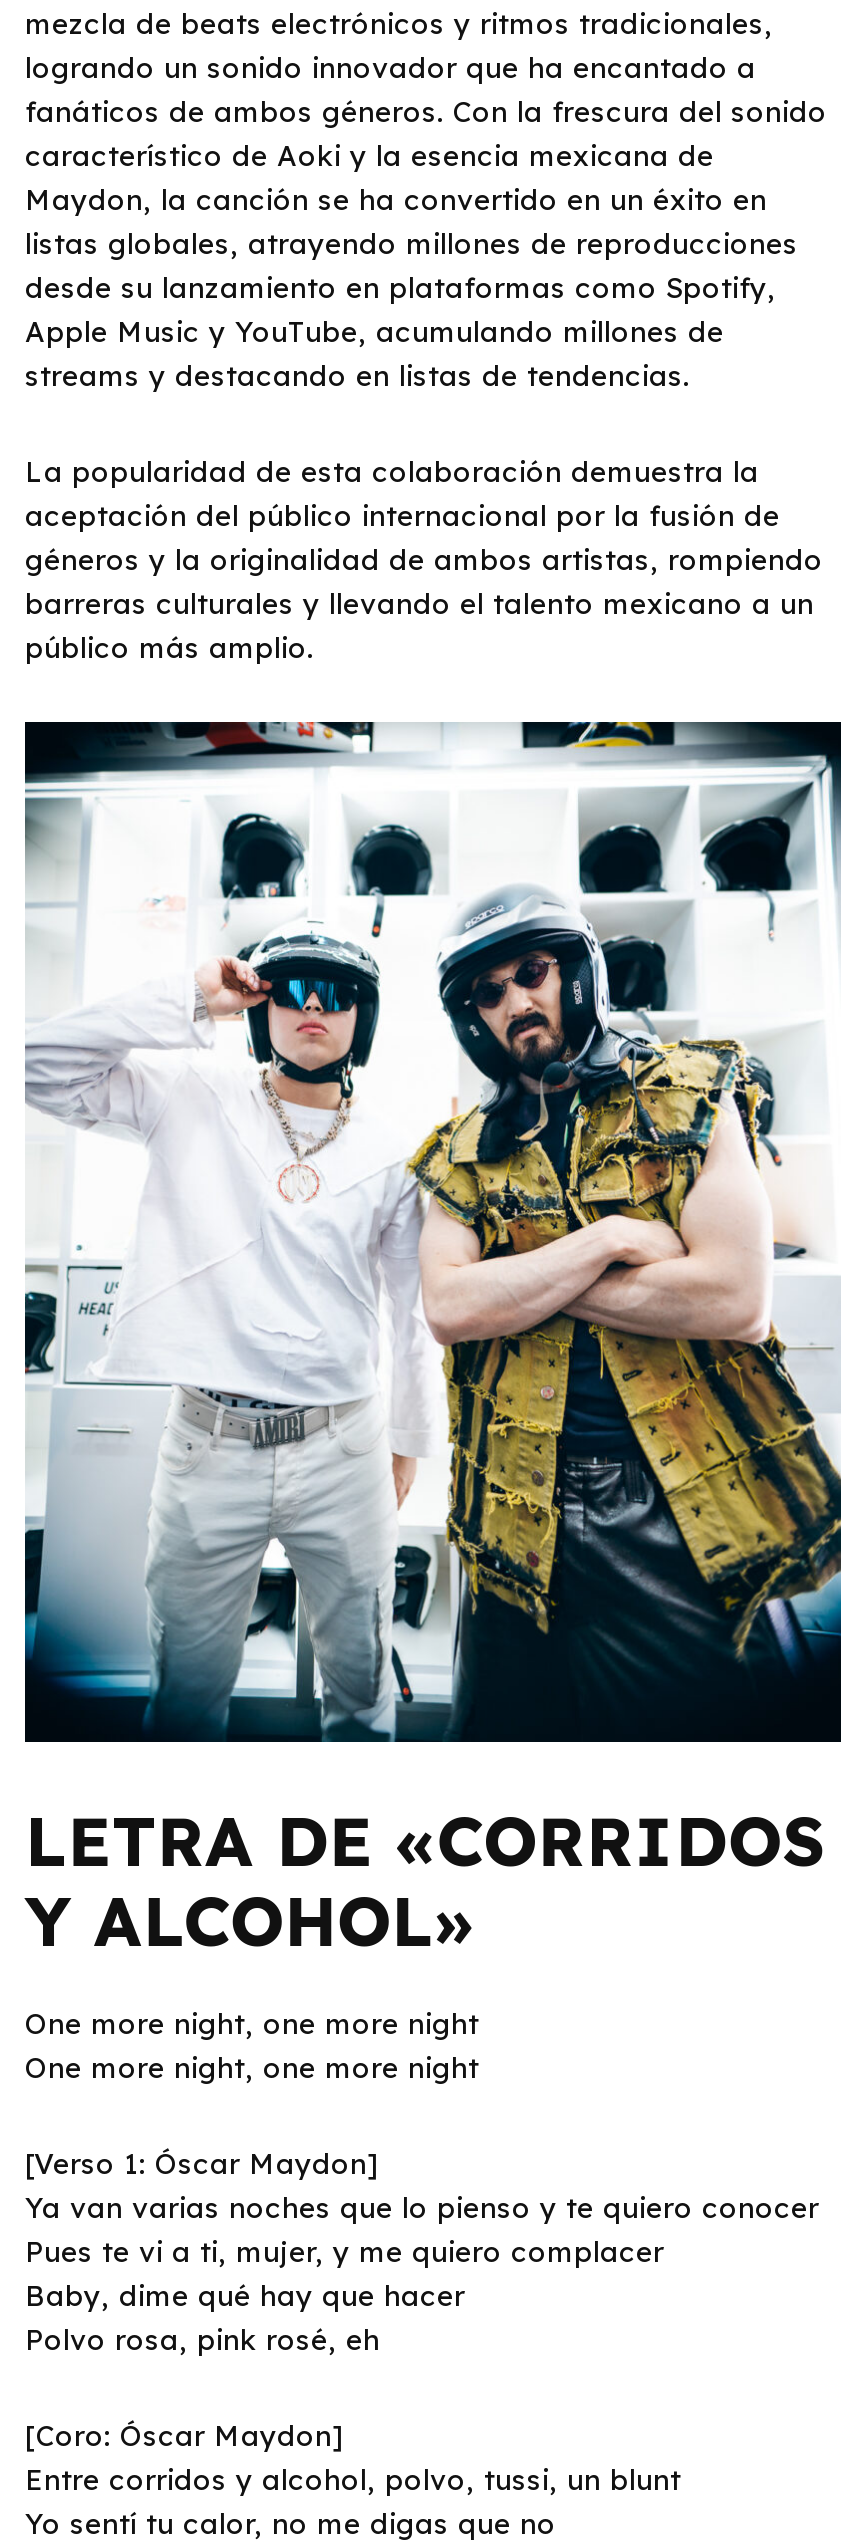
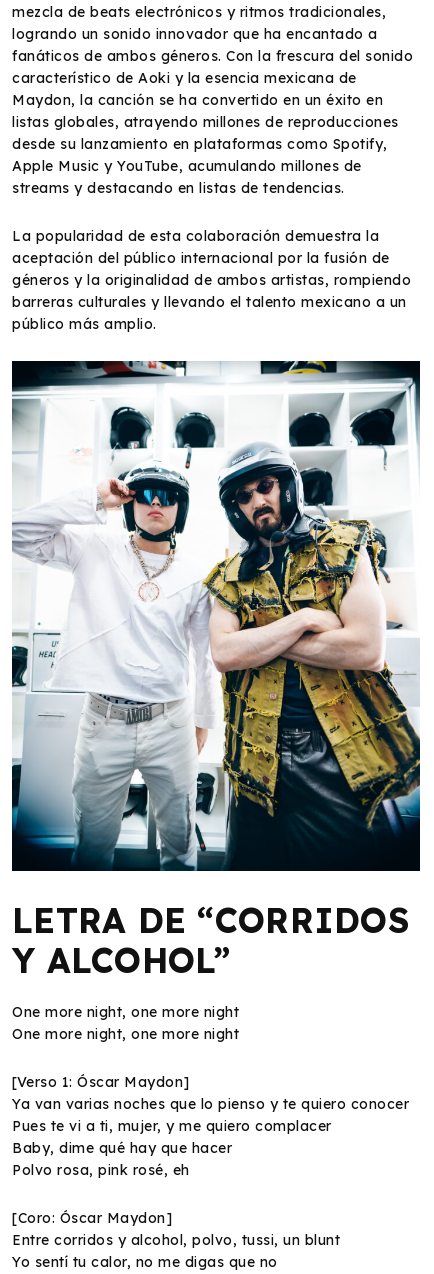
[25,1798,825,1884] LETRA DE «CORRIDOS -> [12,899,409,942] LETRA DE “CORRIDOS
[25,1878,472,1964] Y ALCOHOL» -> [12,939,231,982] Y ALCOHOL”

